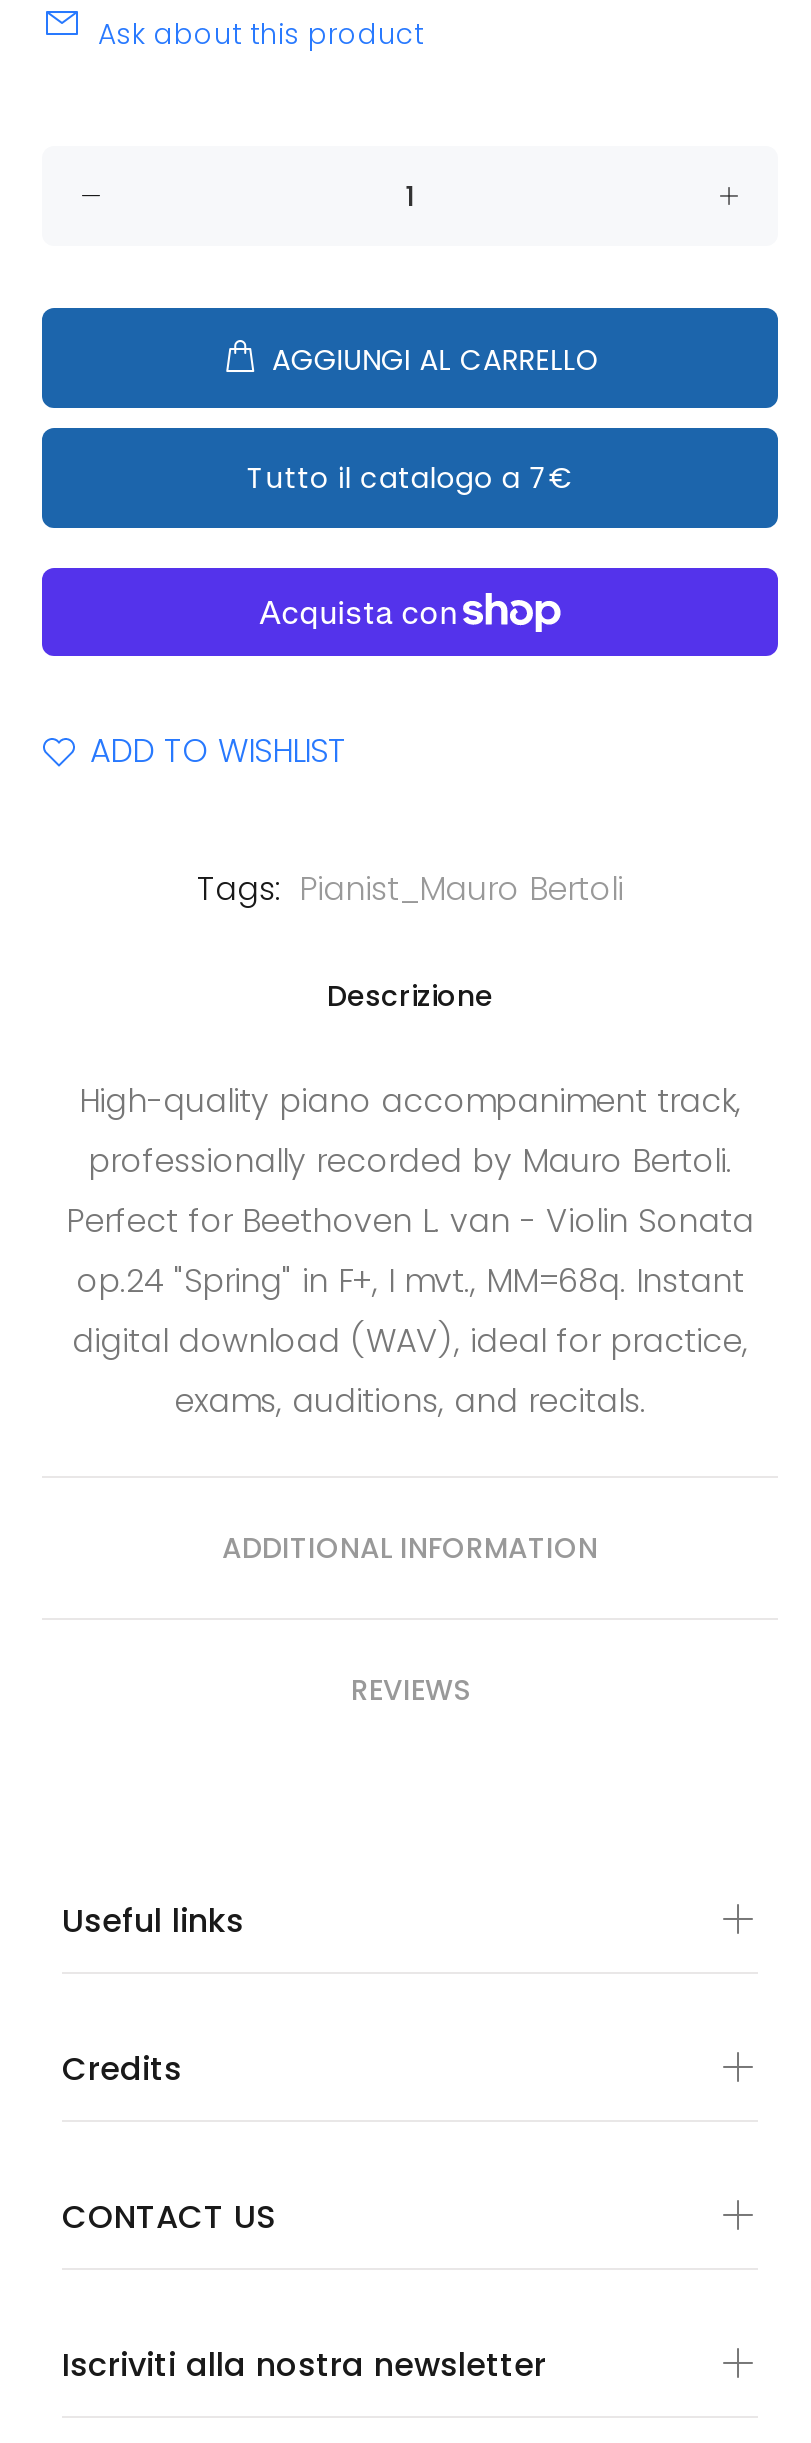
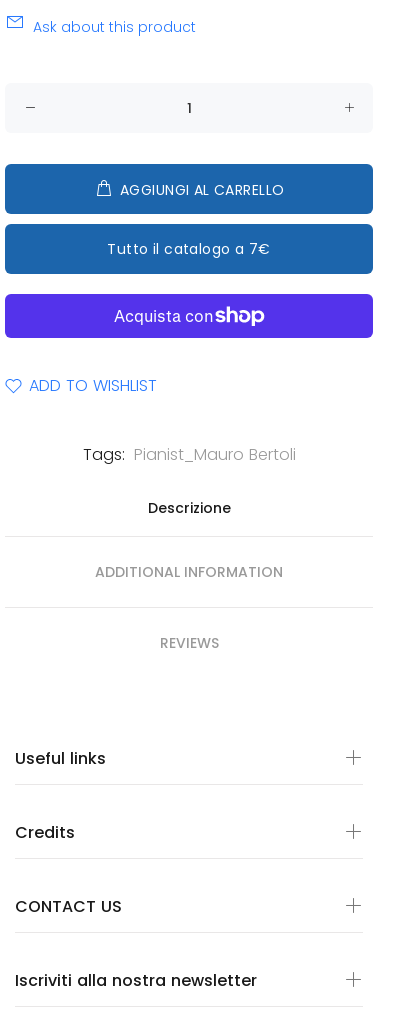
[66,1078,754,1424] High-quality piano accompaniment track, | professionally recorded by Mauro Bertoli. | Perfect for Beethoven L. van - Violin Sonata | op.24 "Spring" in F+, I mvt., MM=68q. Instant | digital download (WAV), ideal for practice, | exams, auditions, and recitals. -> none

